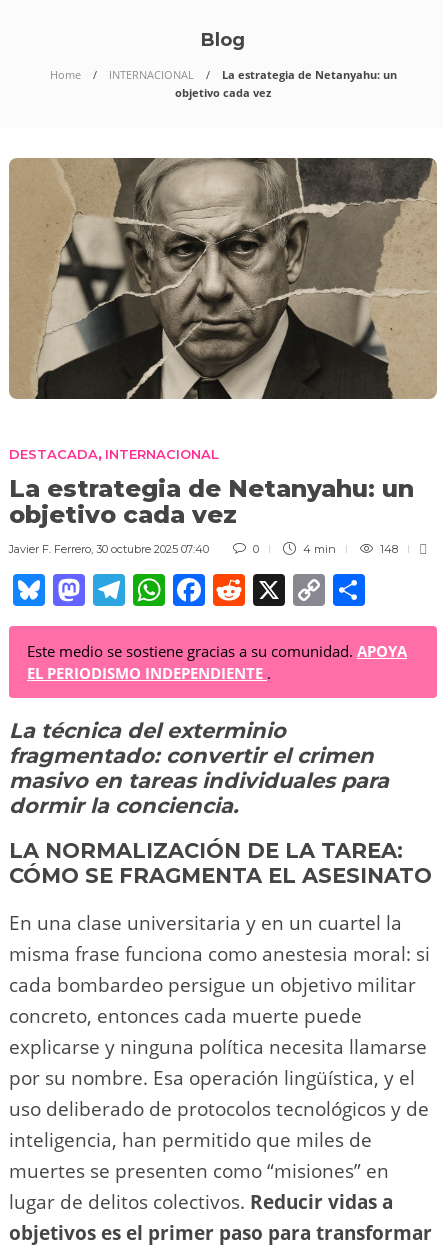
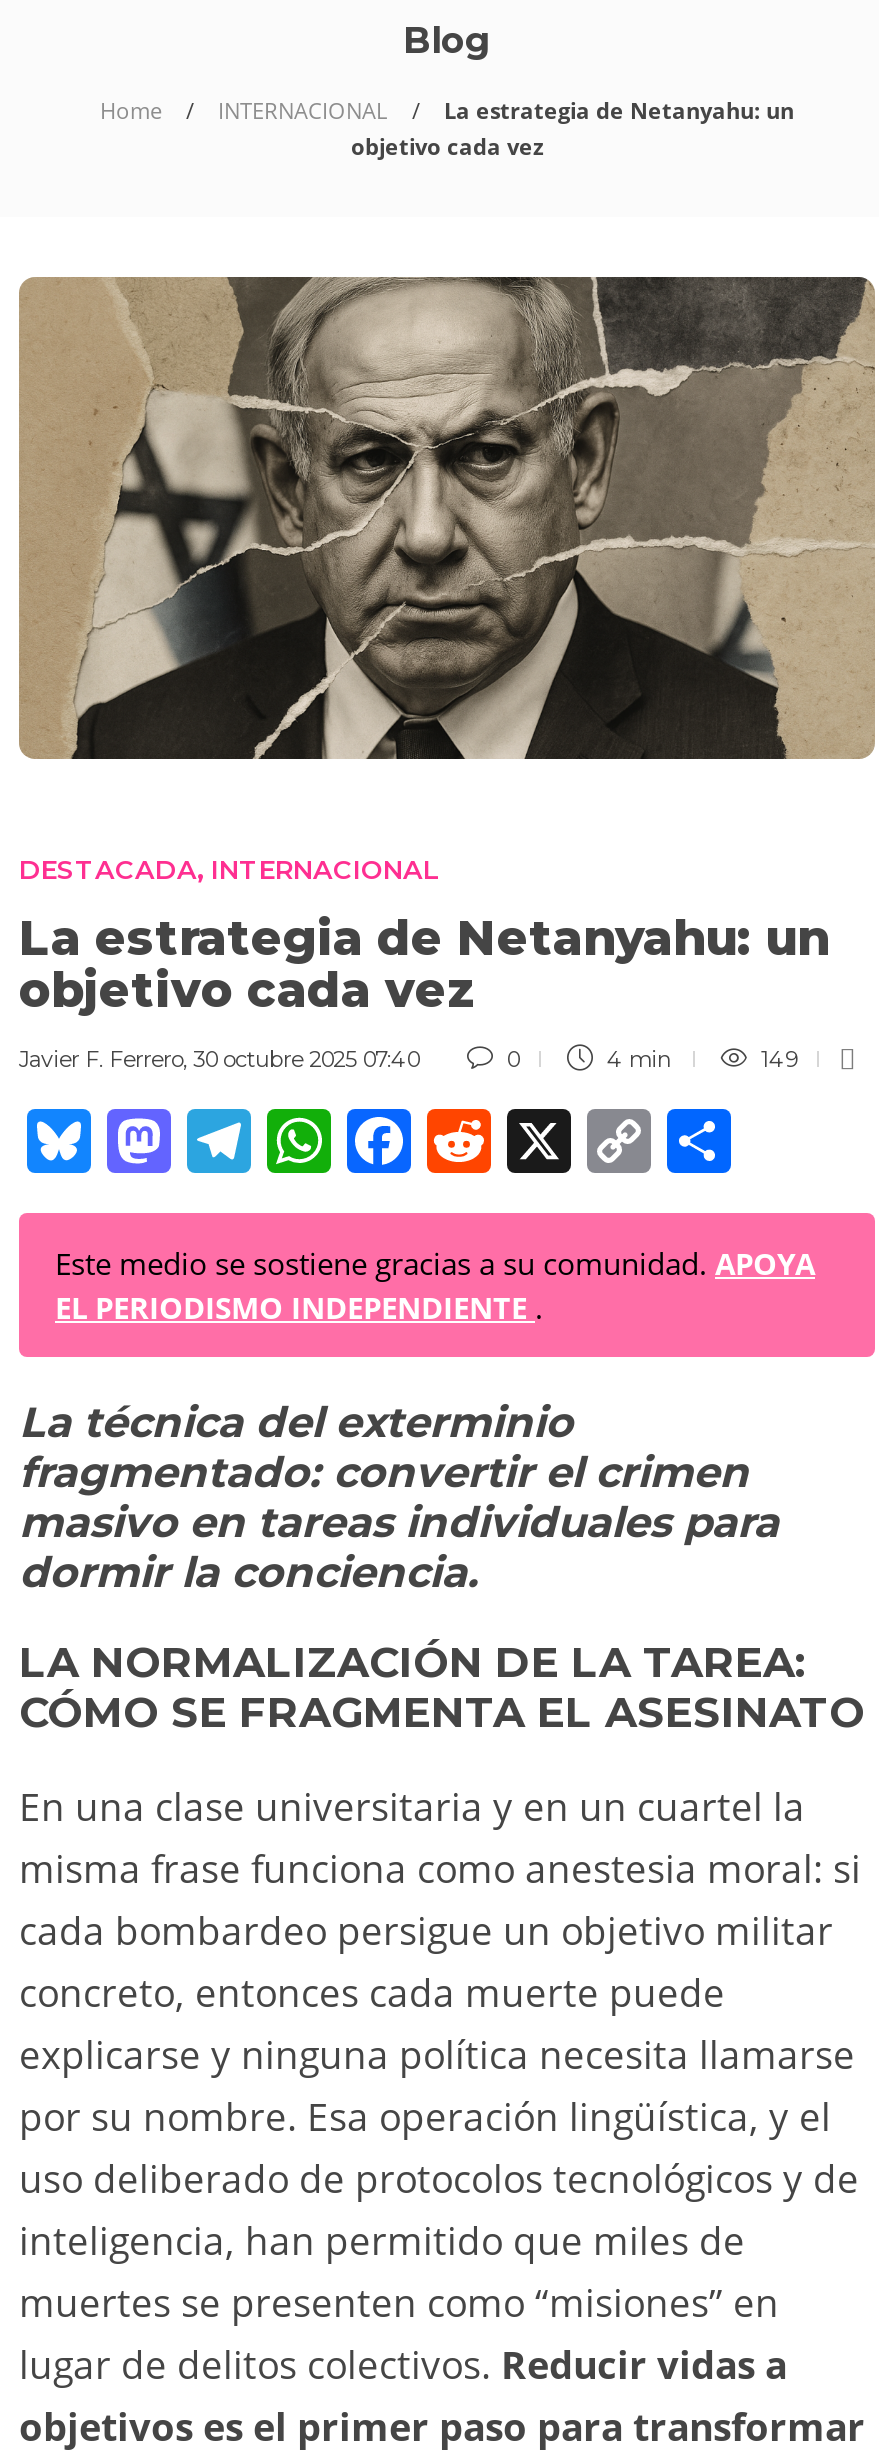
[377,542,398,556] 148 -> [755,1044,797,1072] 149

